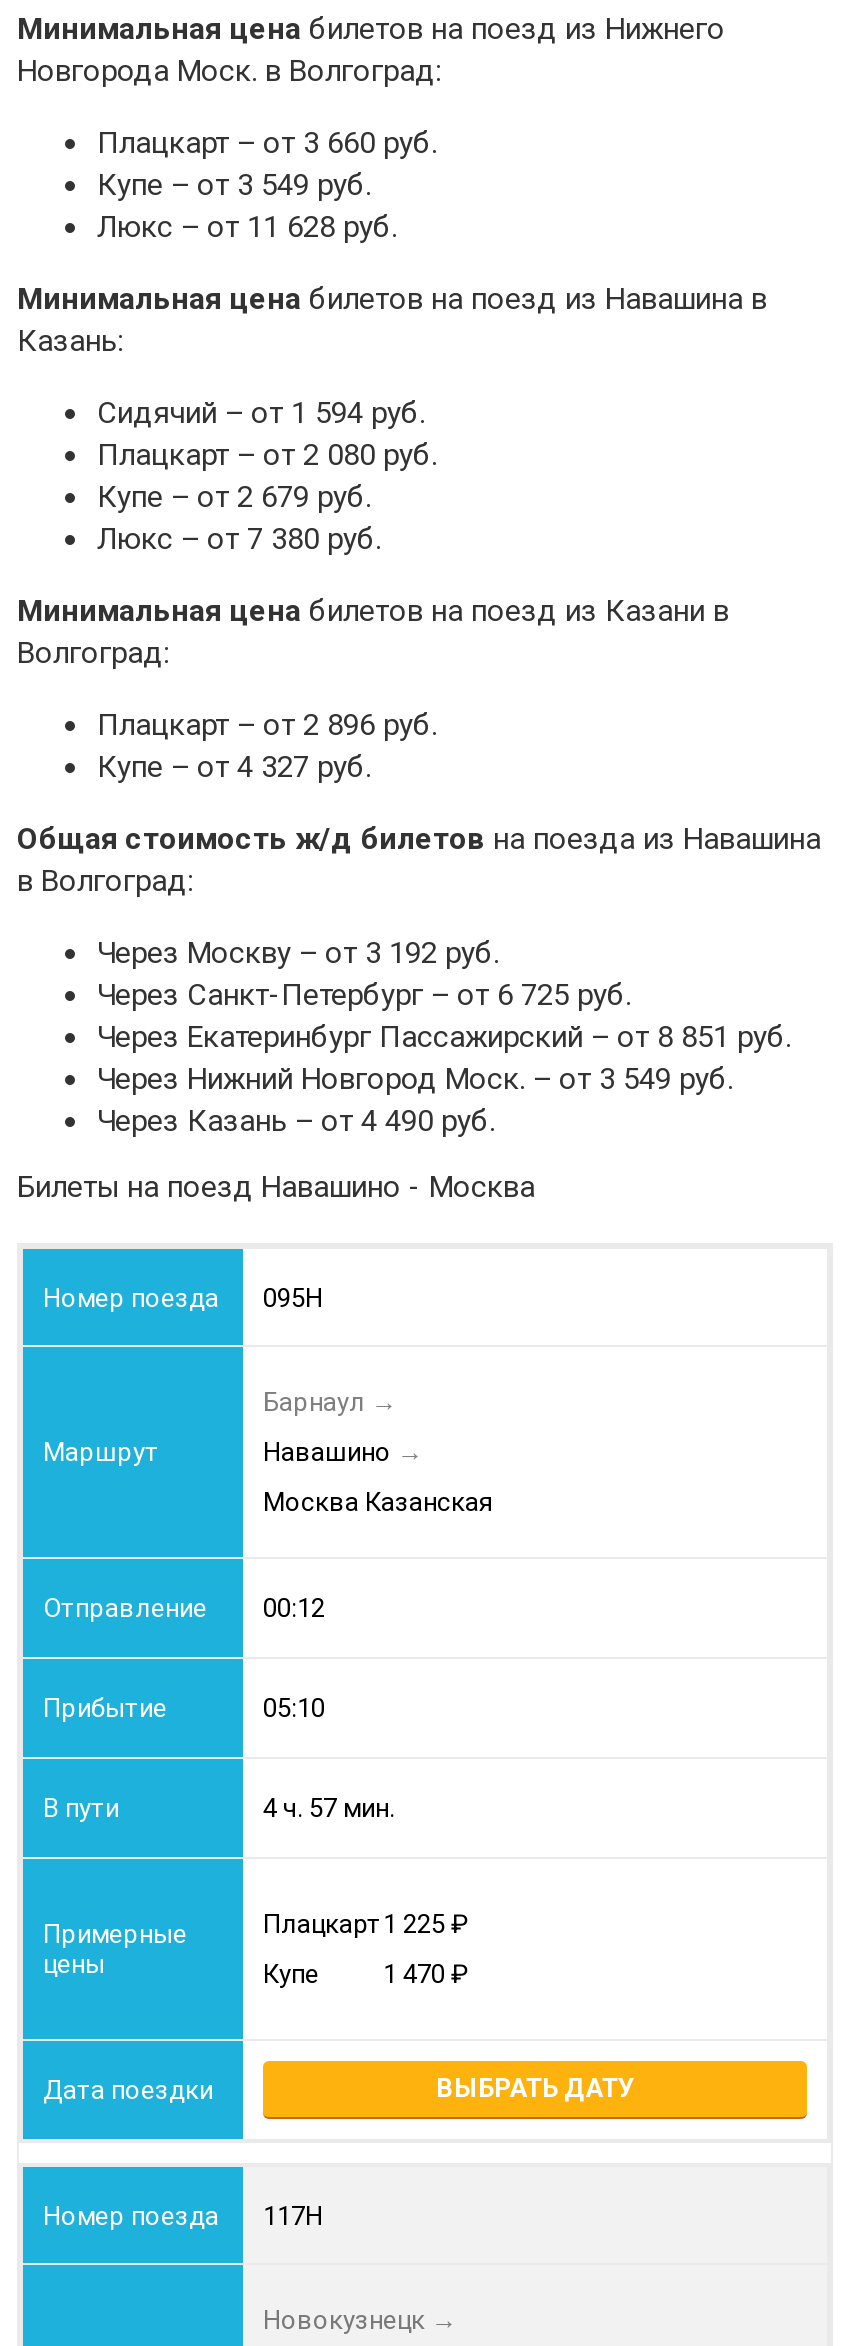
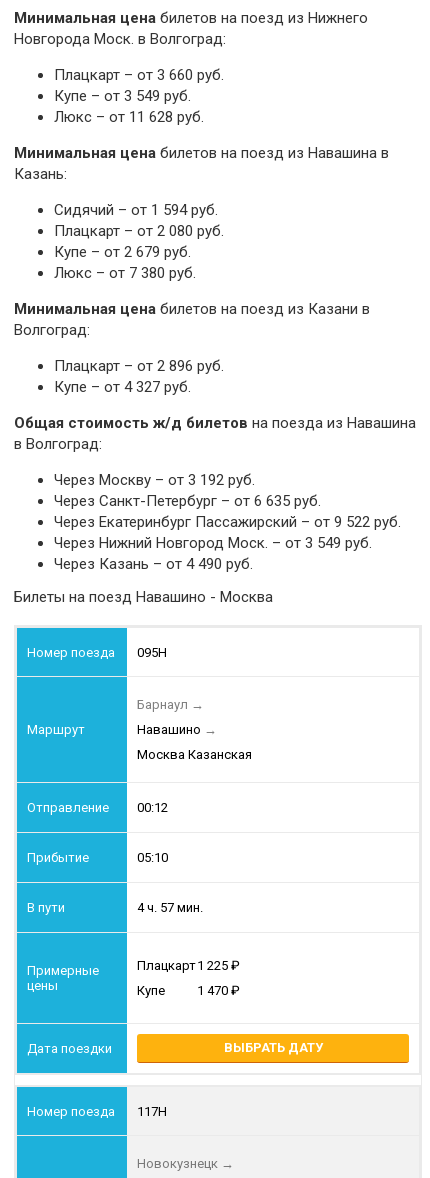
[97,978,631,1014] Через Санкт-Петербург – от 6 725 руб. -> [54,492,321,510] Через Санкт-Петербург – от 6 635 руб.
[97,1020,791,1056] Через Екатеринбург Пассажирский – от 8 851 руб. -> [54,513,401,531] Через Екатеринбург Пассажирский – от 9 522 руб.

